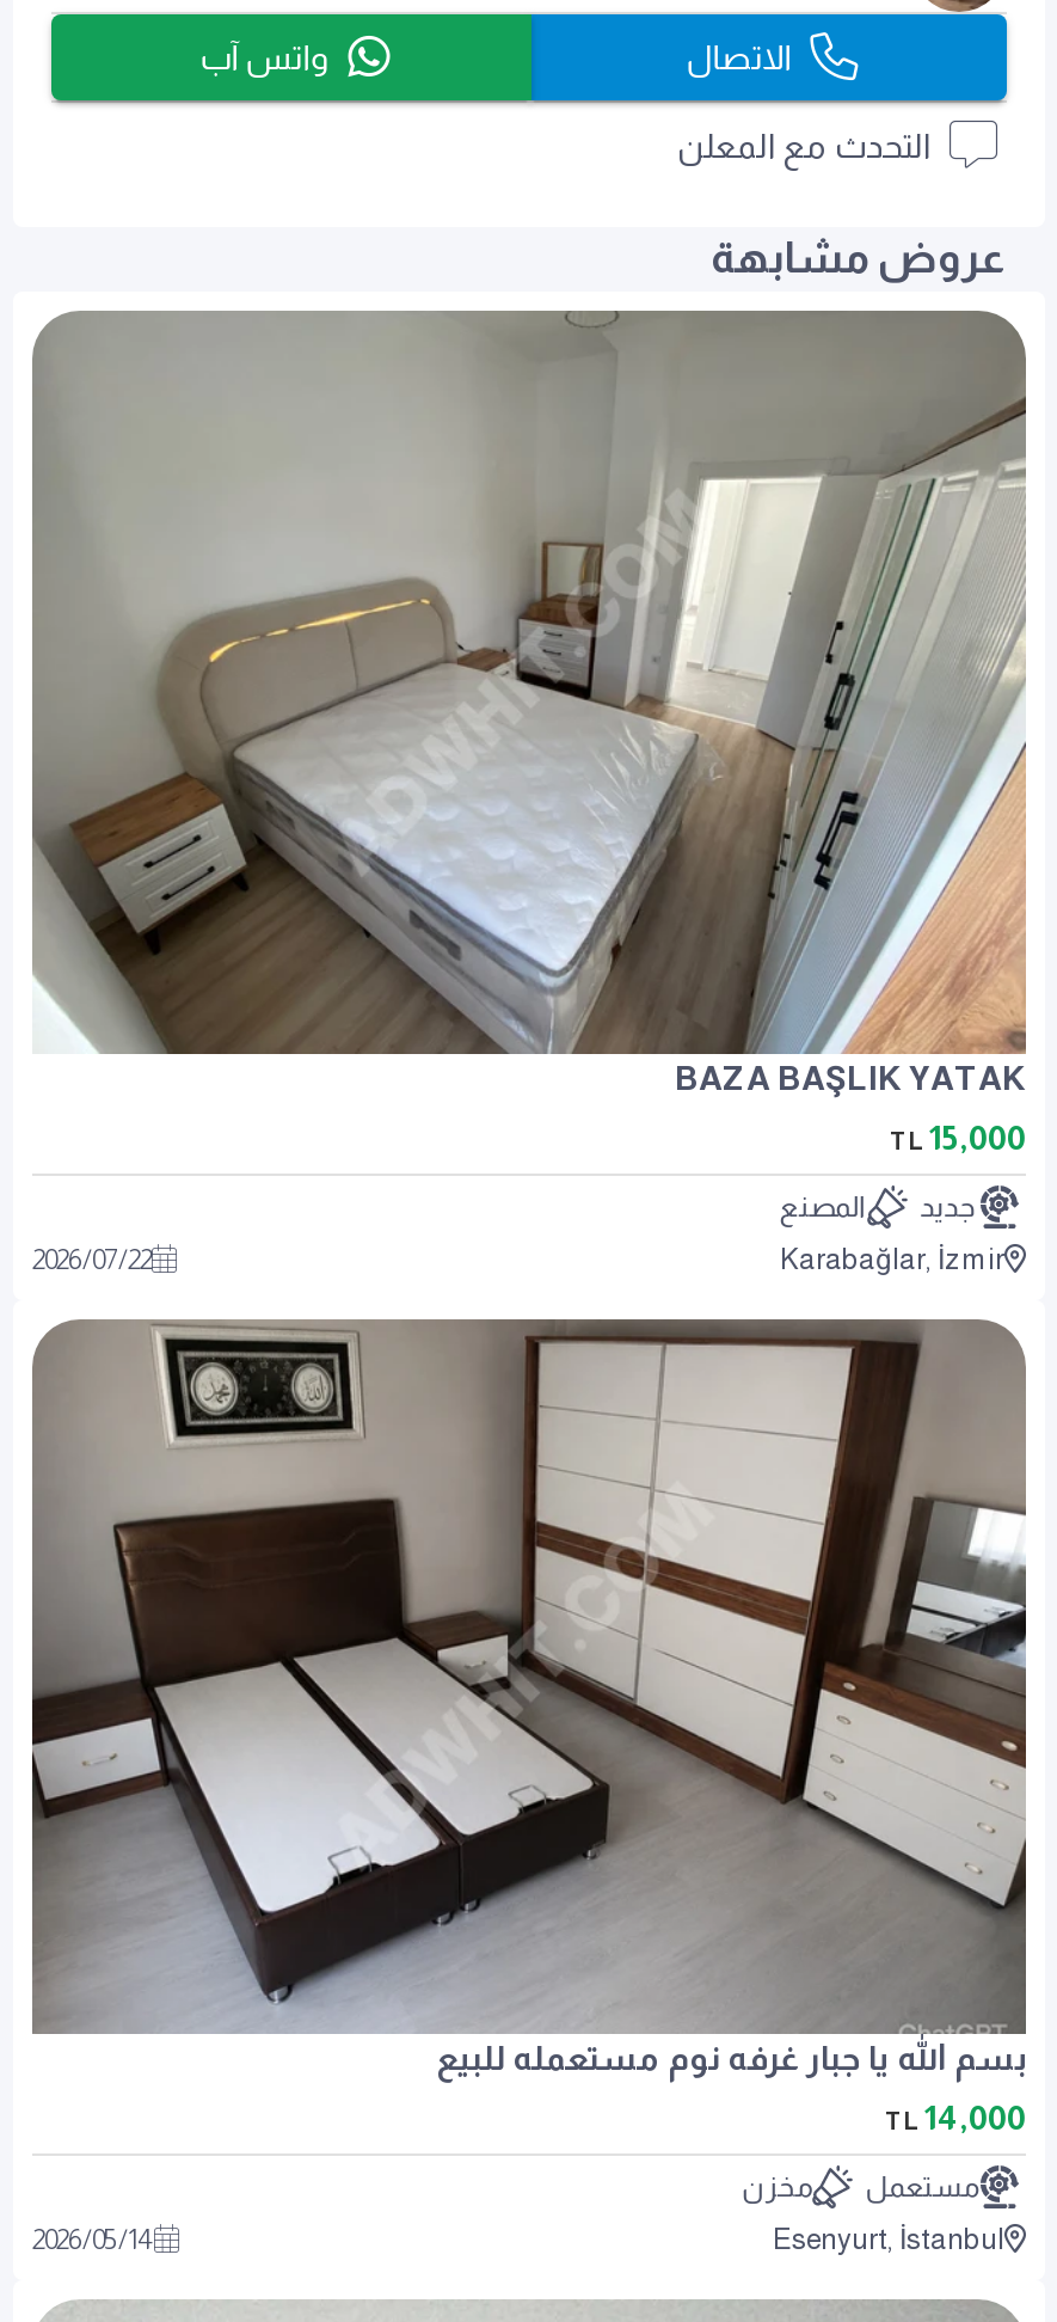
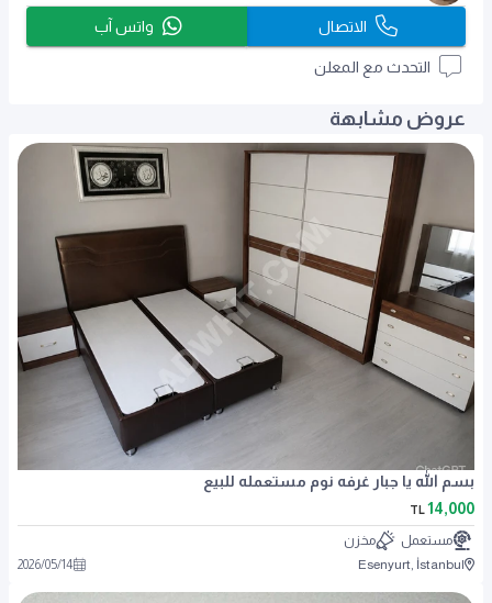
[32,311,1028,1278] [image] | BAZA BAŞLIK YATAK | 15,000 | TL | جديد | المصنع | Karabağlar, İzmir | 2026/07/22 -> none

